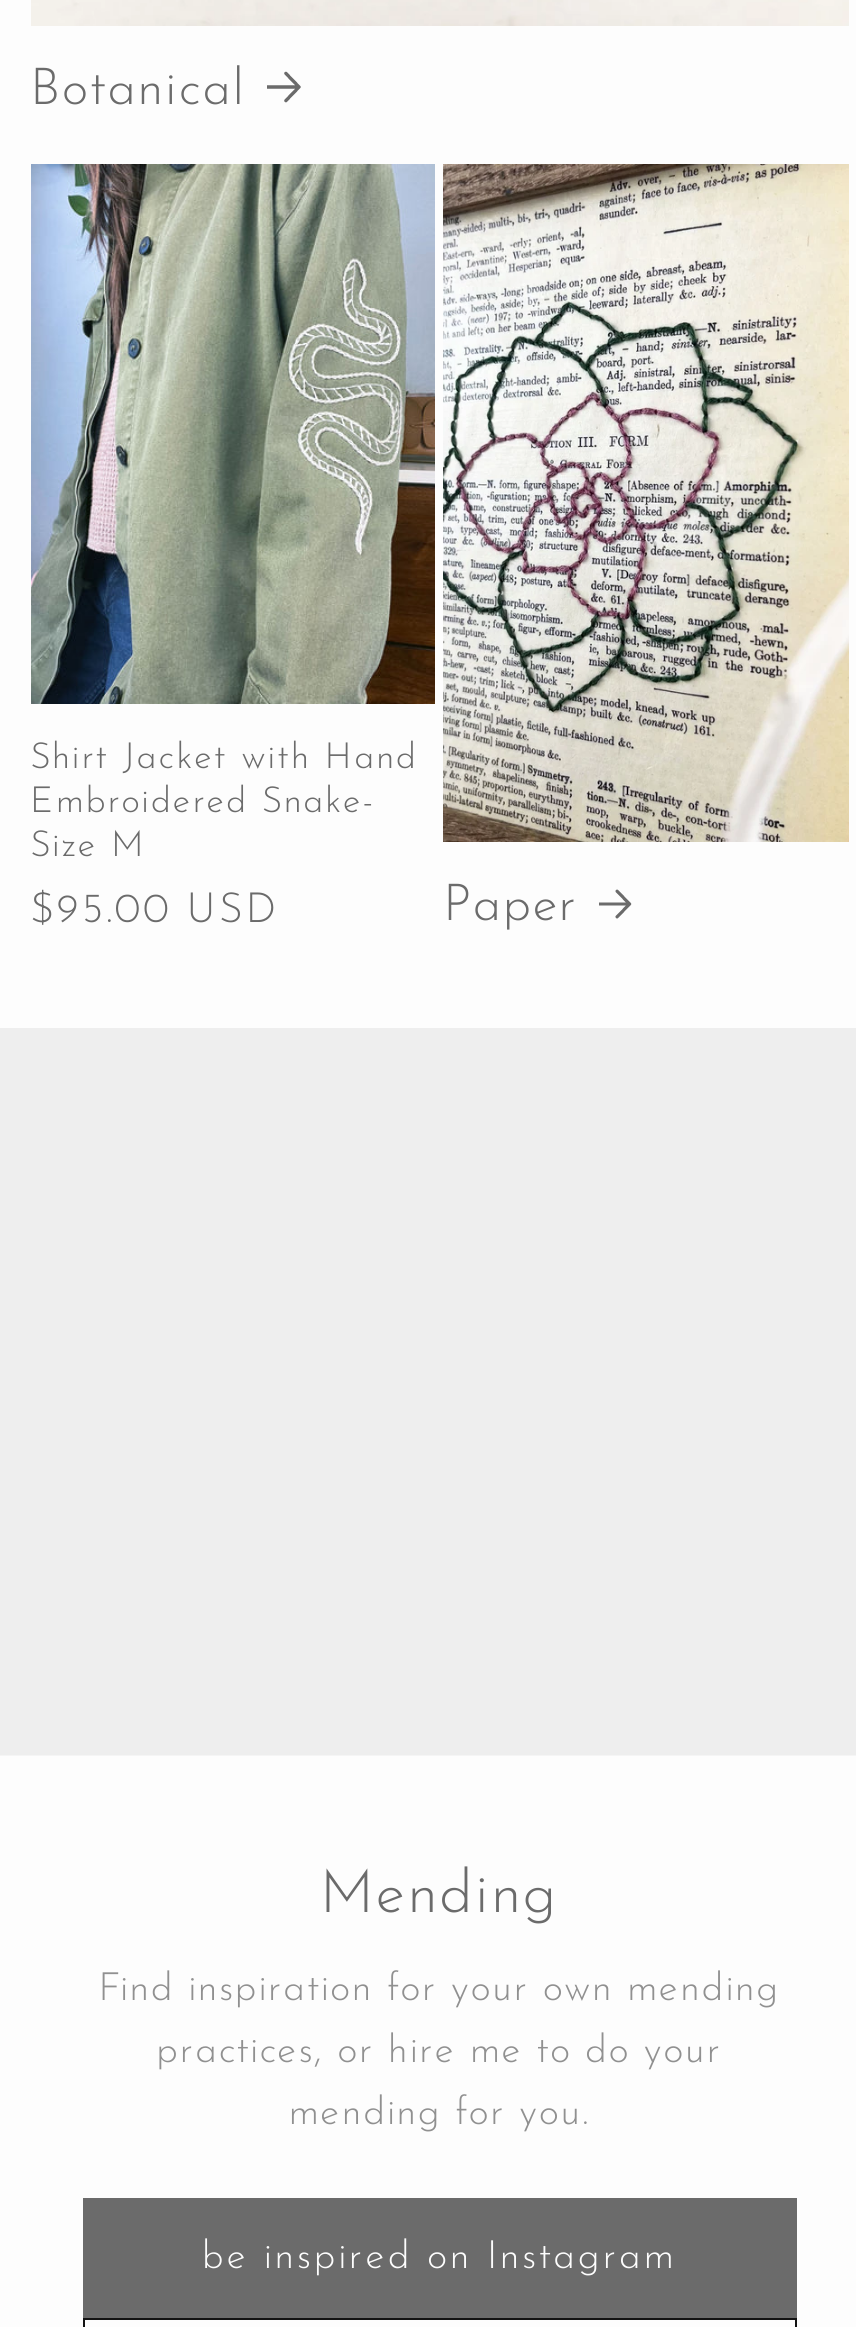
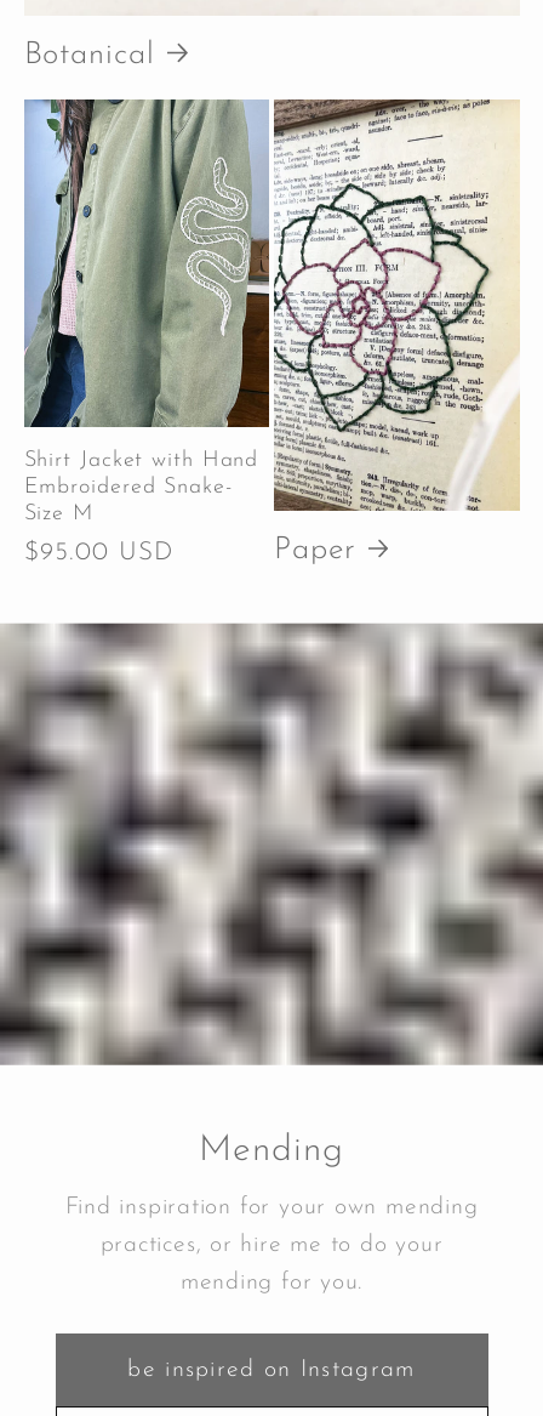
none -> [4,622,539,1067] [image]

